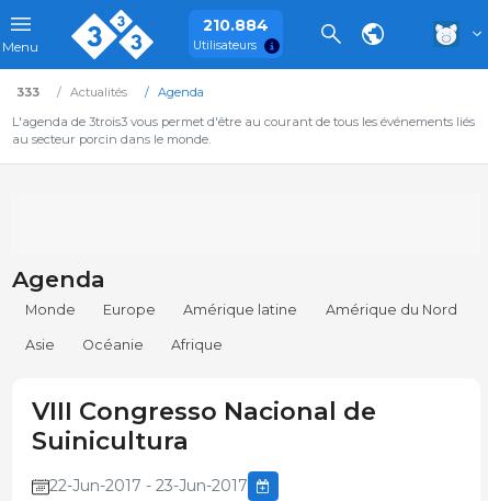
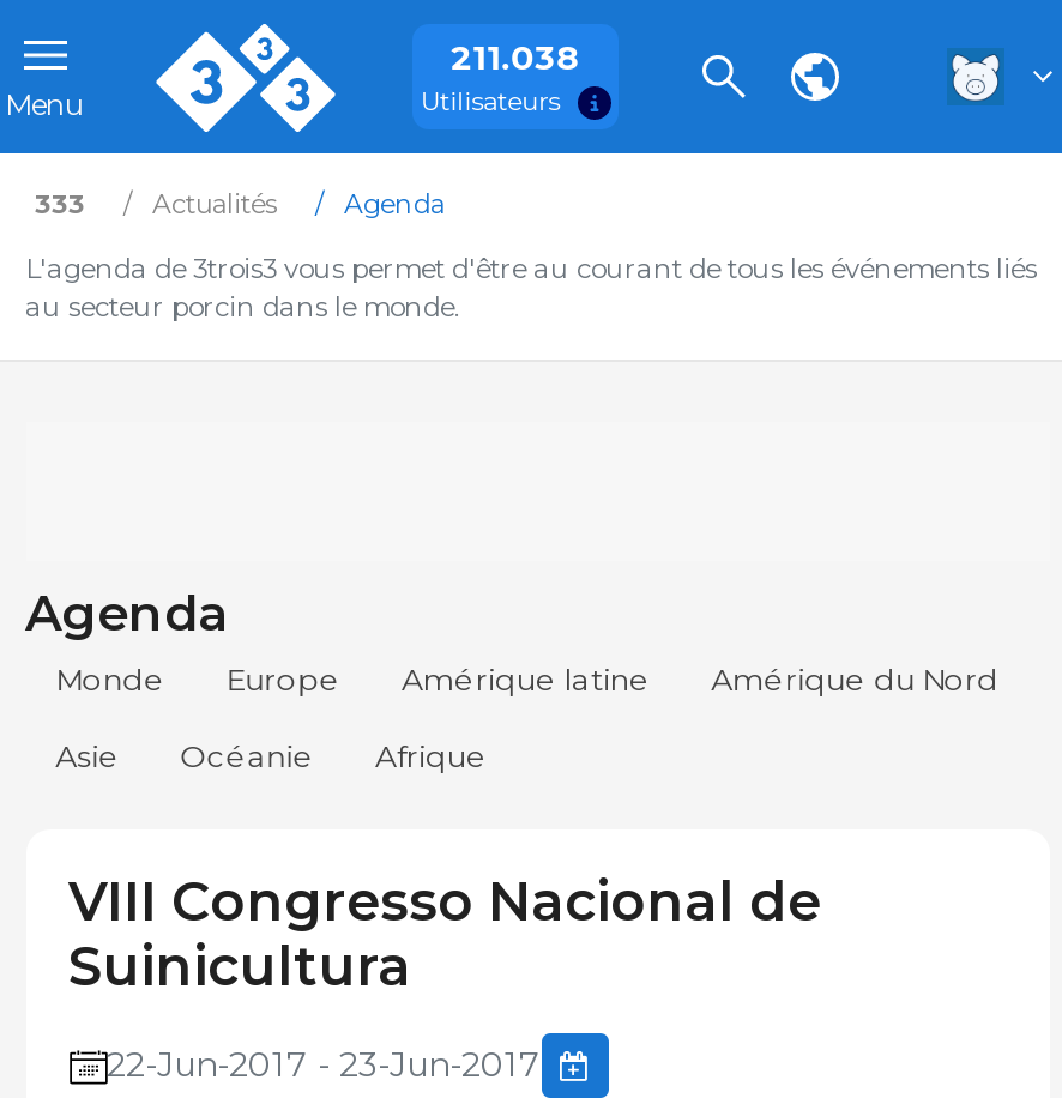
[203,15,269,35] 210.884 -> [451,35,581,78] 211.038

